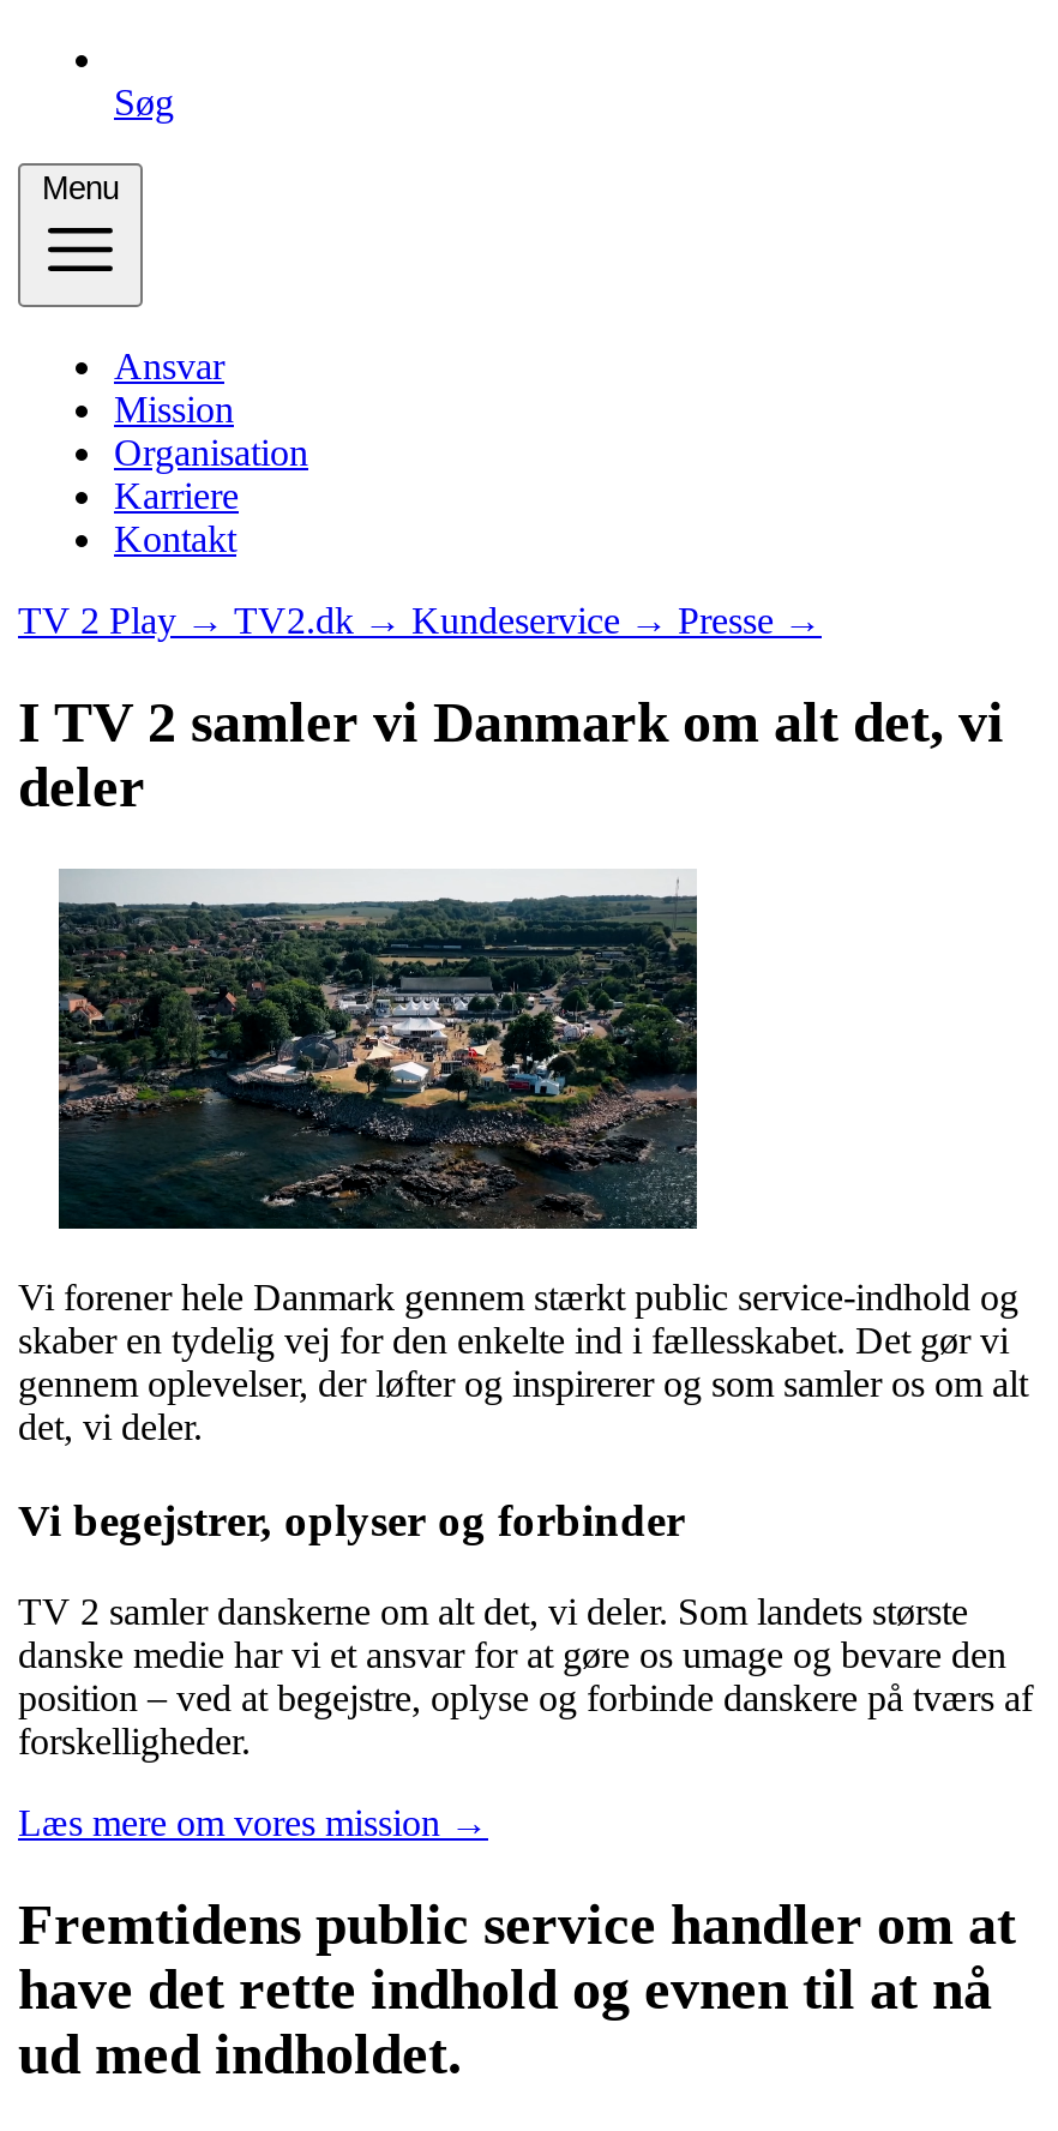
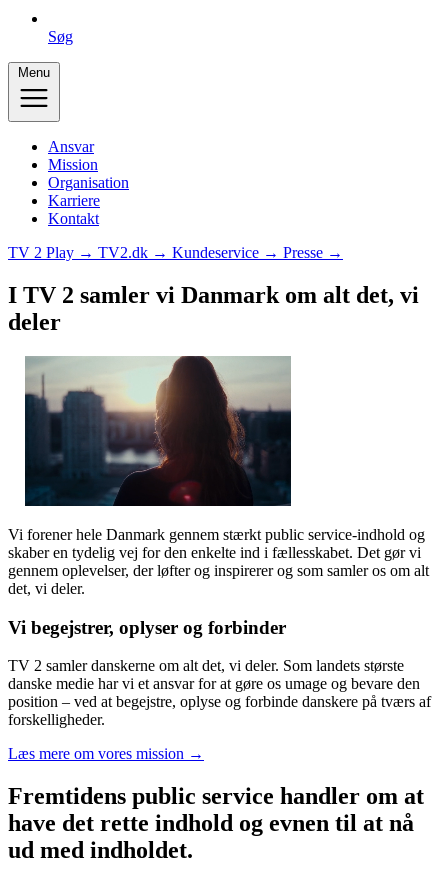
[56,869,699,1229] [image] -> [24,355,292,506] [image]

